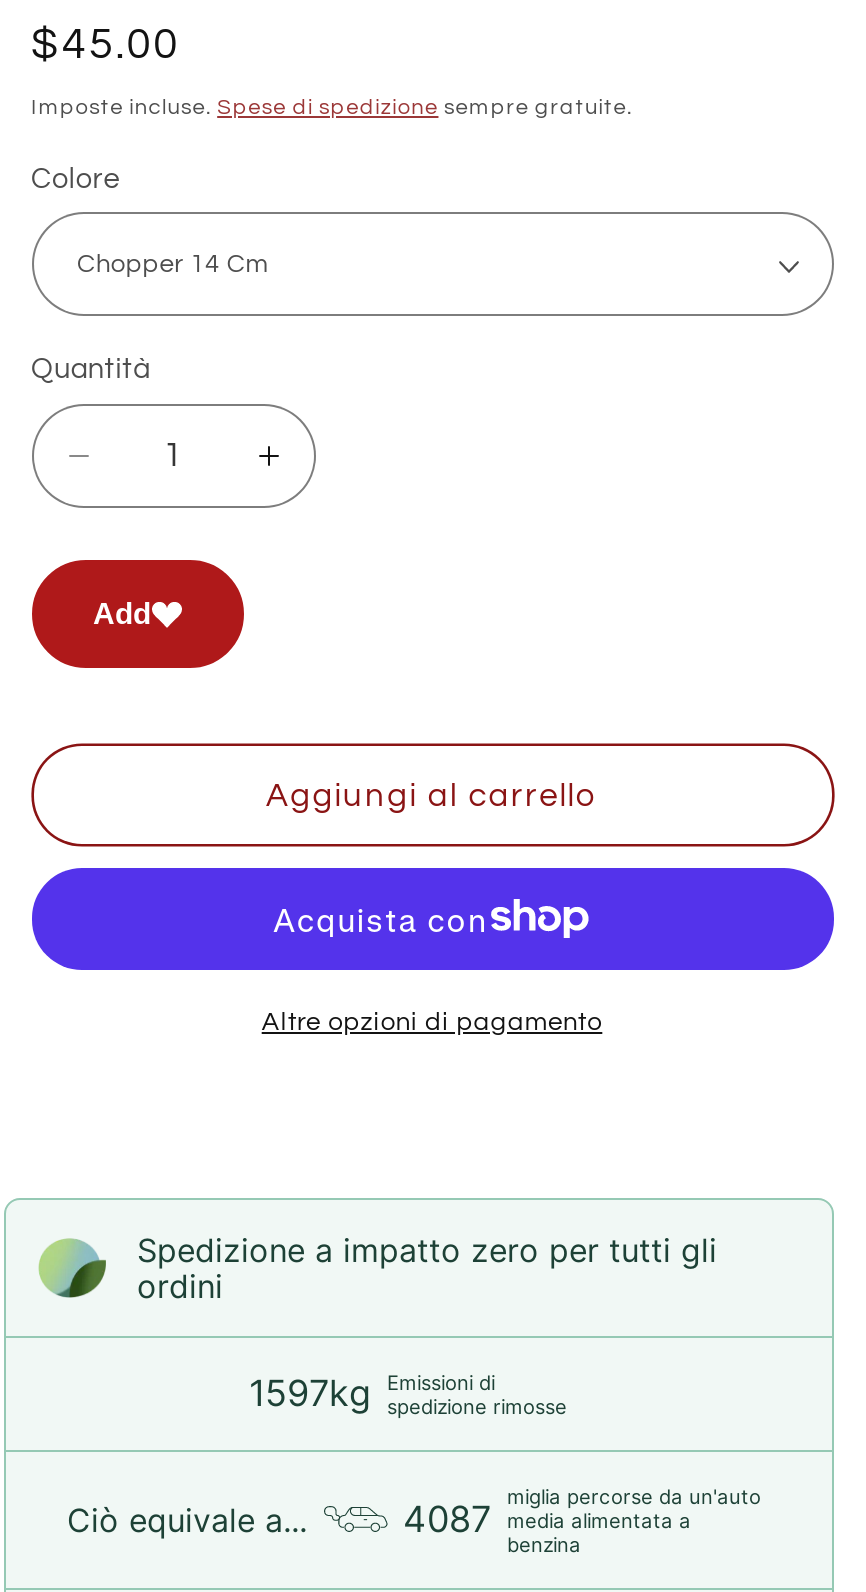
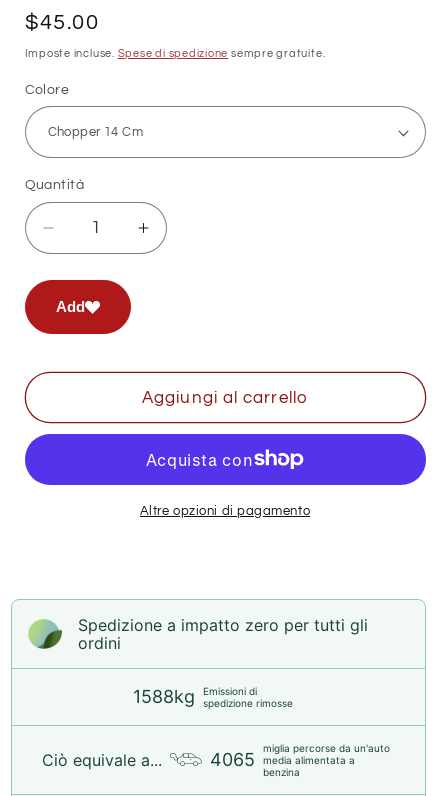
[249,1370,567,1418] 1597kg Emissioni di spedizione rimosse -> [133,685,293,709] 1588kg Emissioni di spedizione rimosse
[403,1498,691,1540] 4087 media alimentata a -> [210,749,355,770] 4065 media alimentata a

